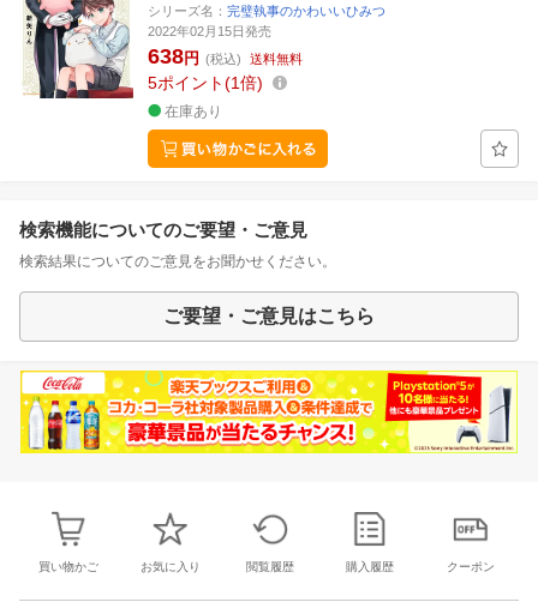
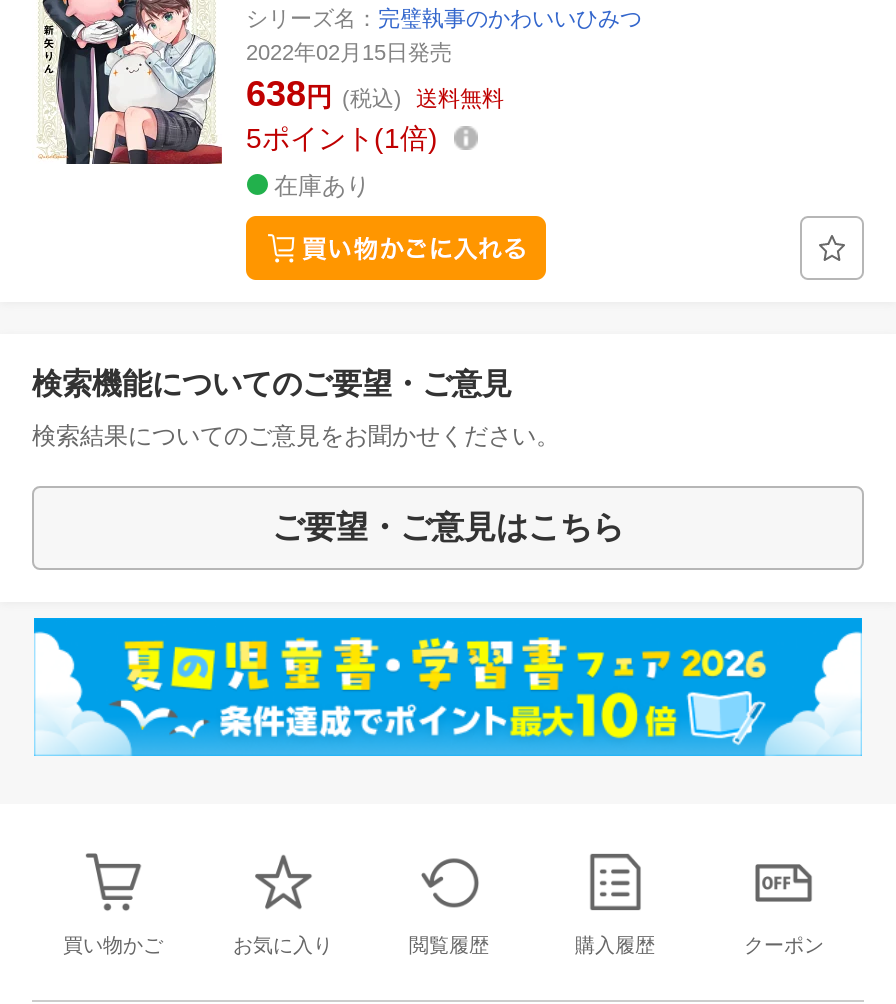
[19,369,519,454] [image] -> [32,616,864,758] [image]

